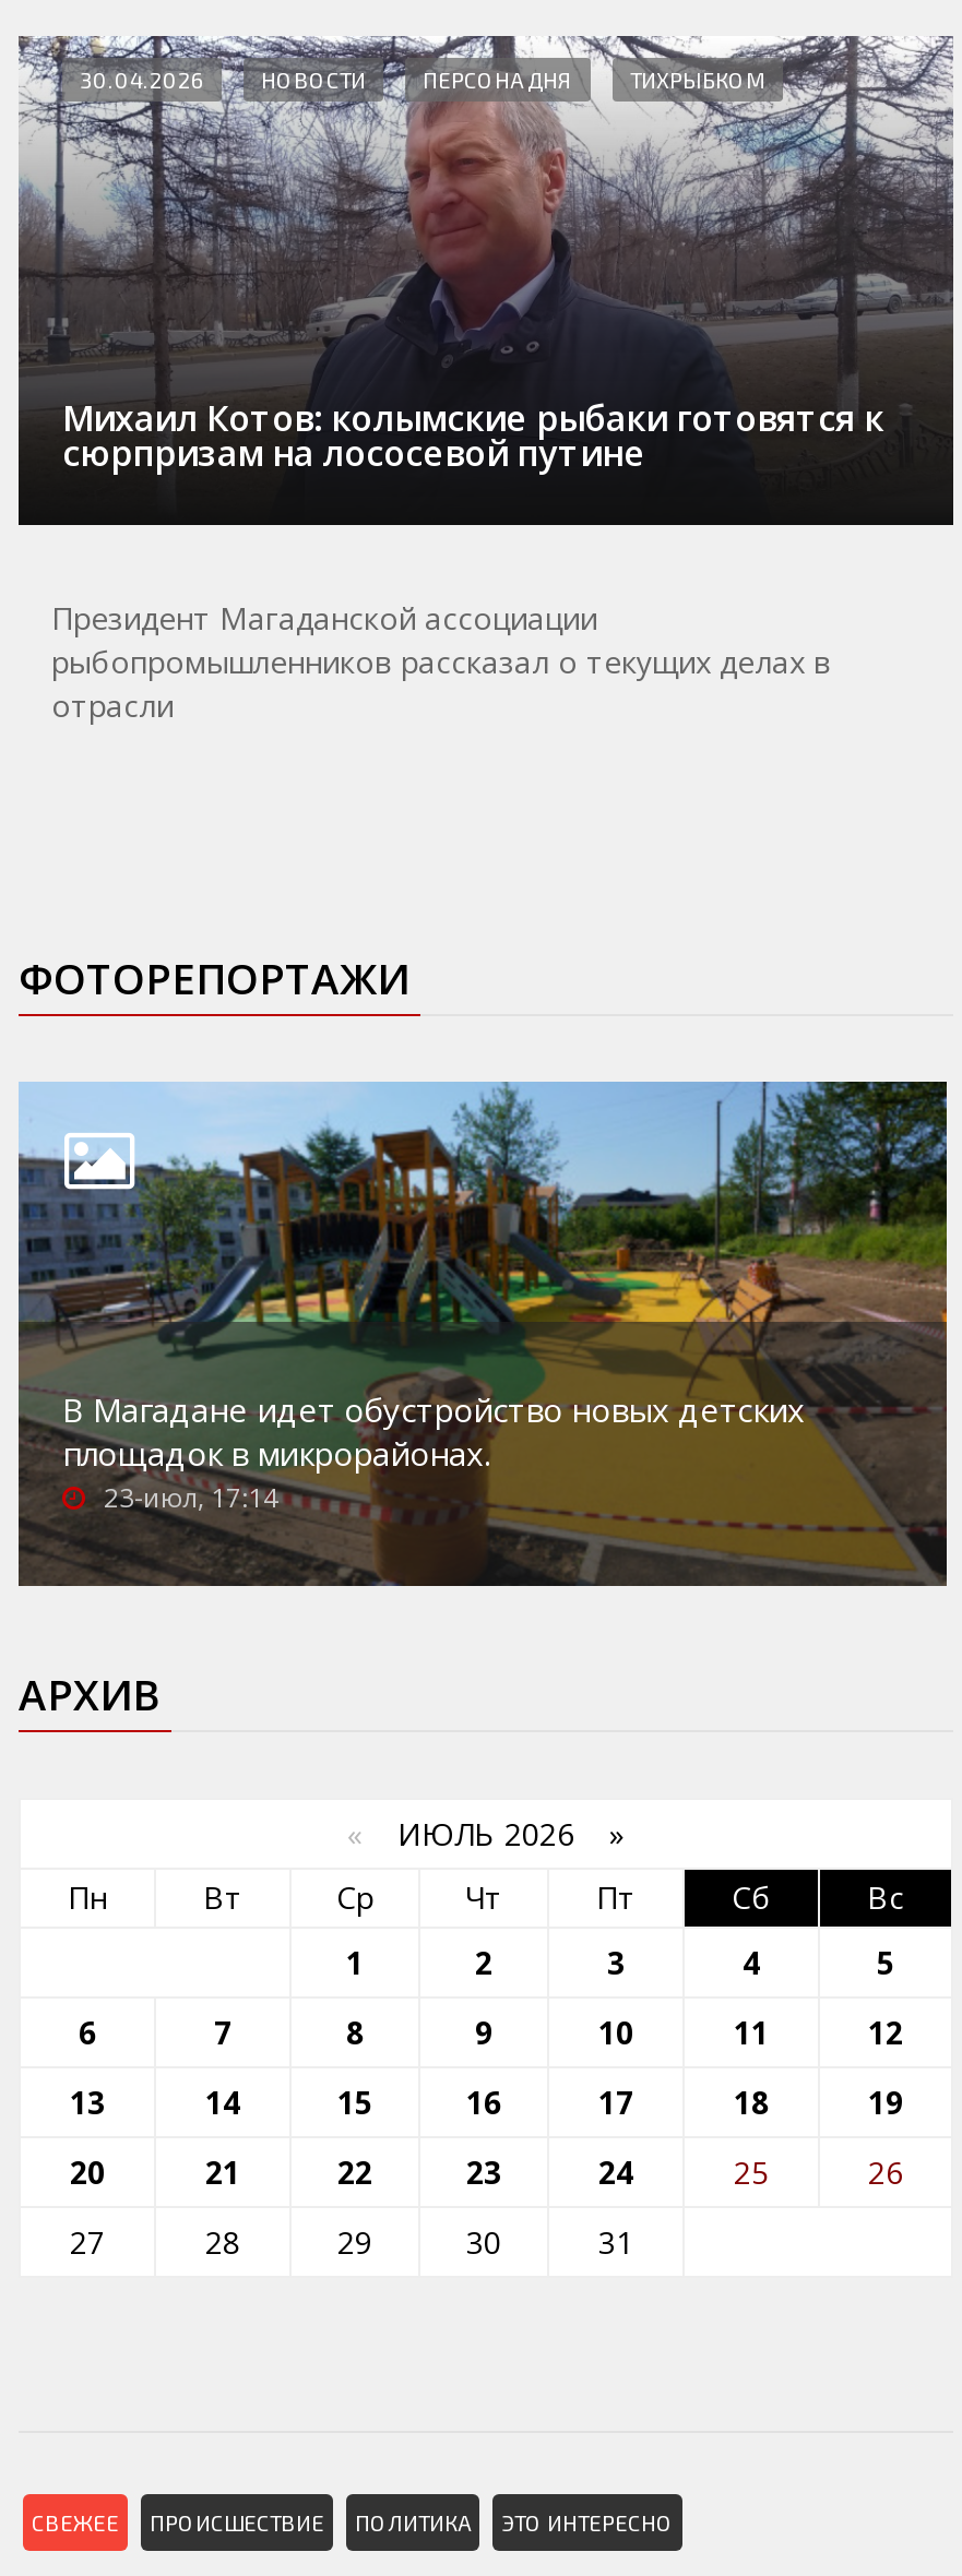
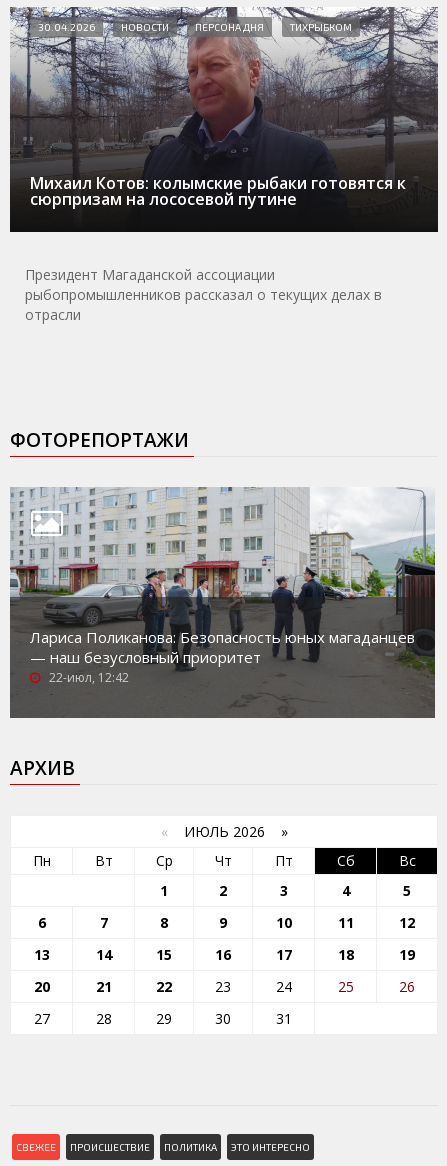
[19,1080,949,1584] [image] | В Магадане идет обустройство новых детских | площадок в микрорайонах. | 23-июл, 17:14 -> [10,486,436,718] [image] | Лариса Поликанова: Безопасность юных магаданцев | — наш безусловный приоритет | 22-июл, 12:42

